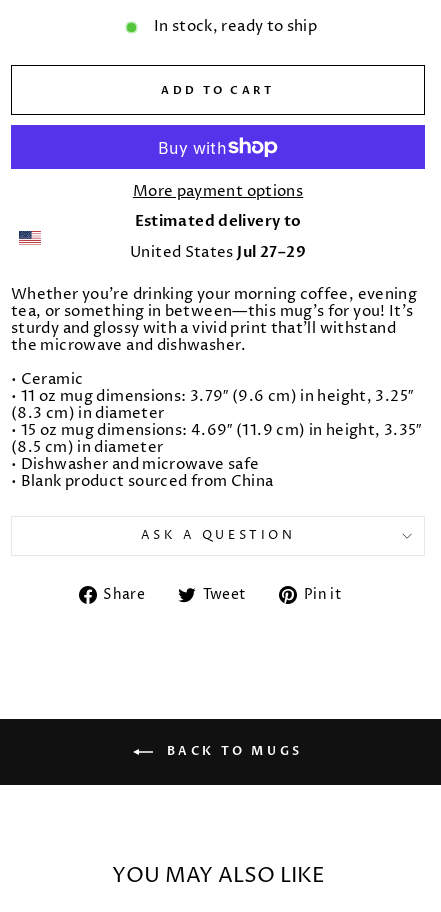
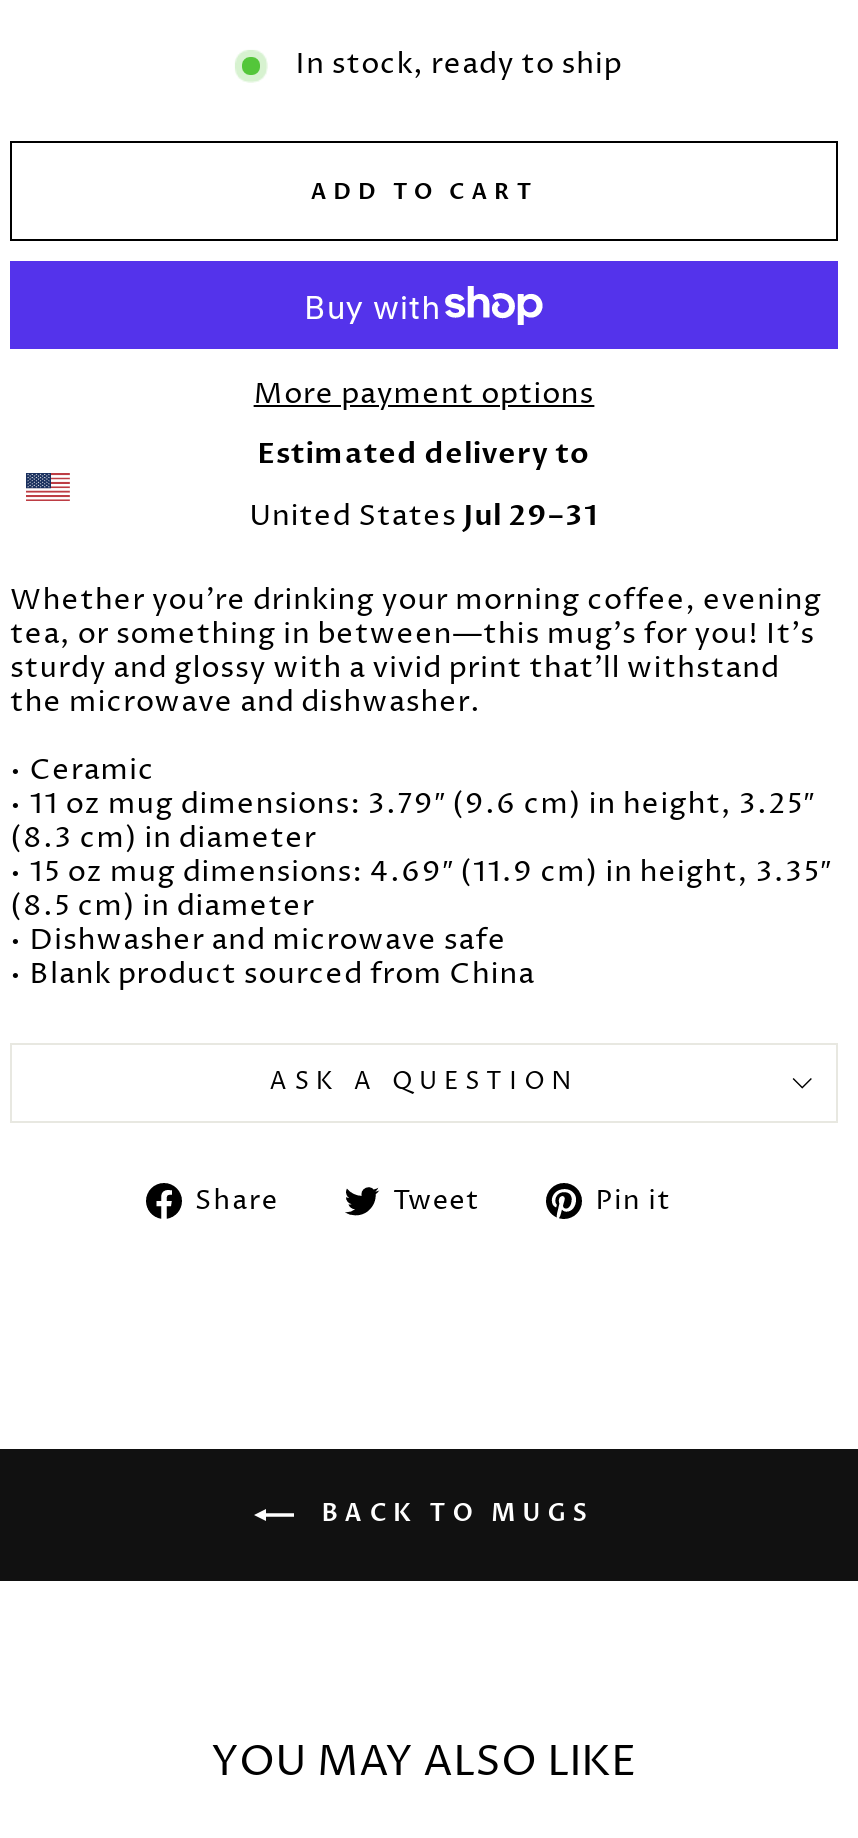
[130,242,306,263] United States Jul 27–29 -> [249,494,599,536] United States Jul 29–31

